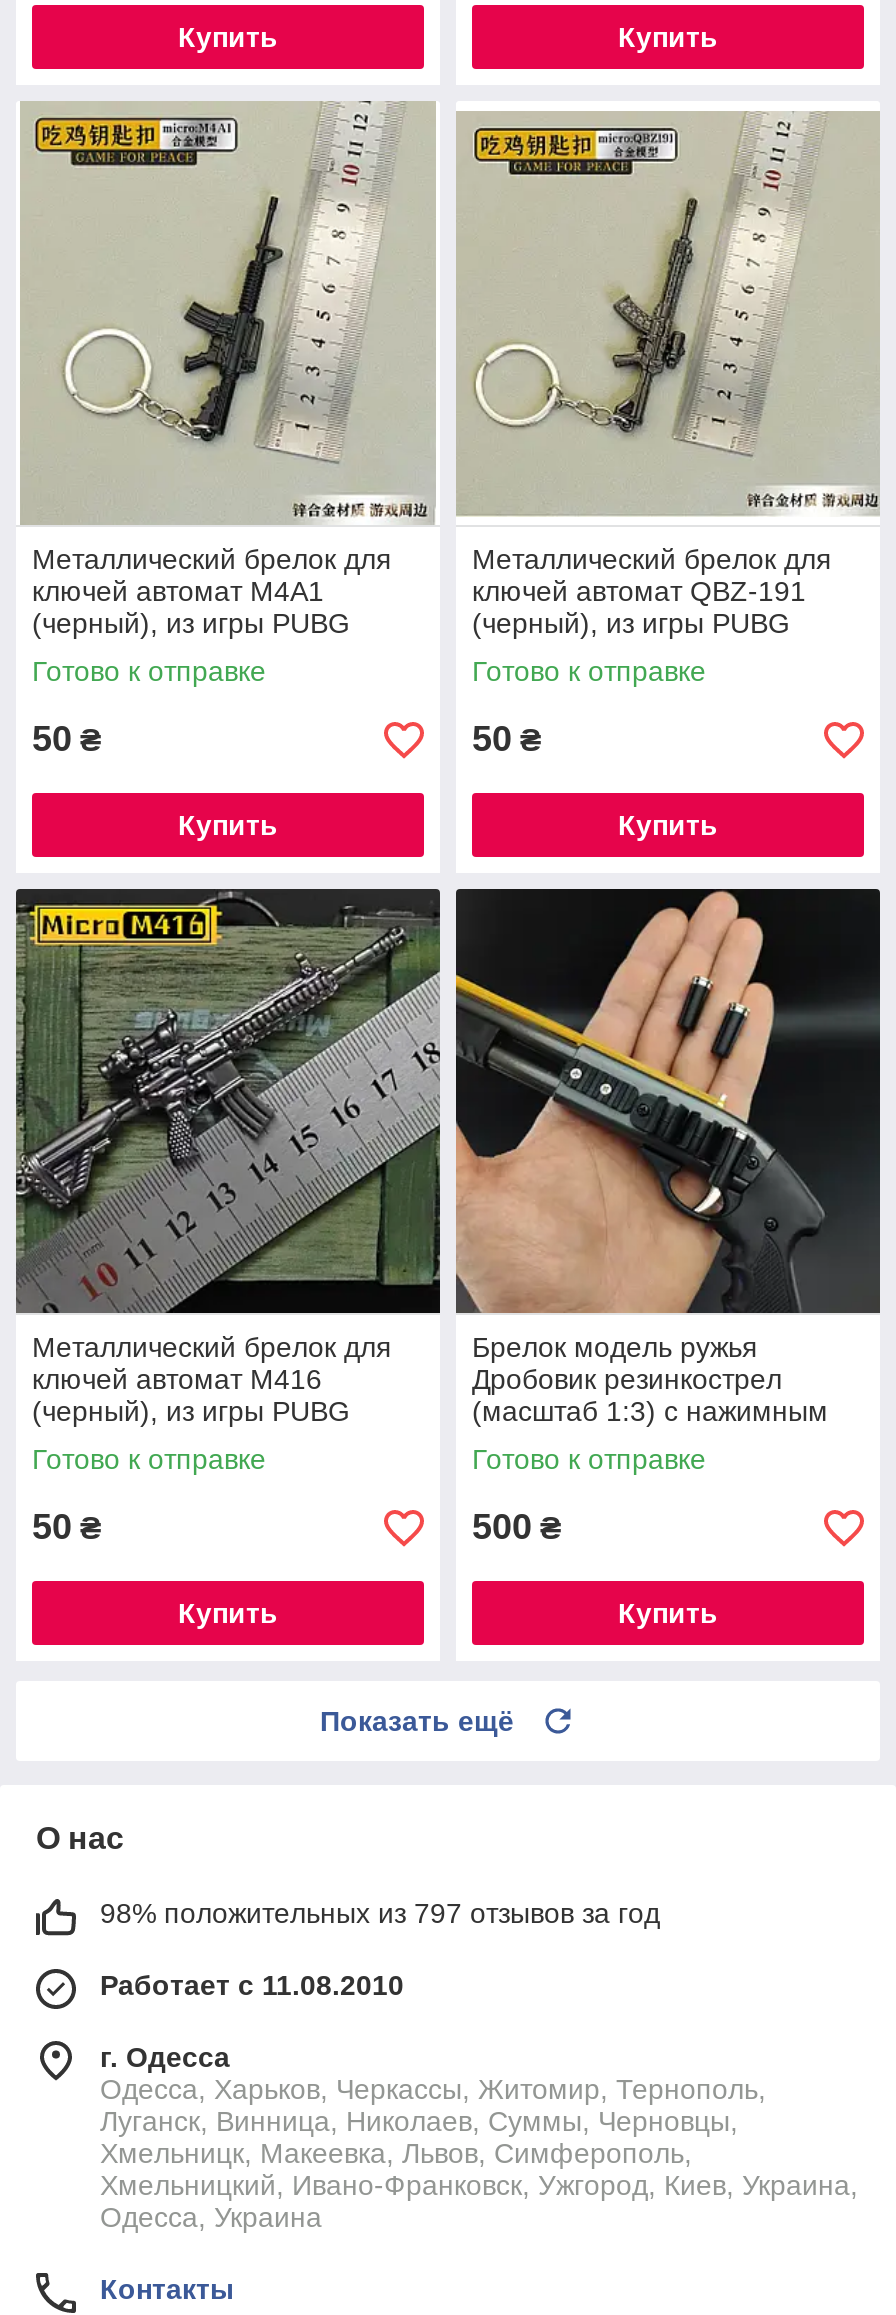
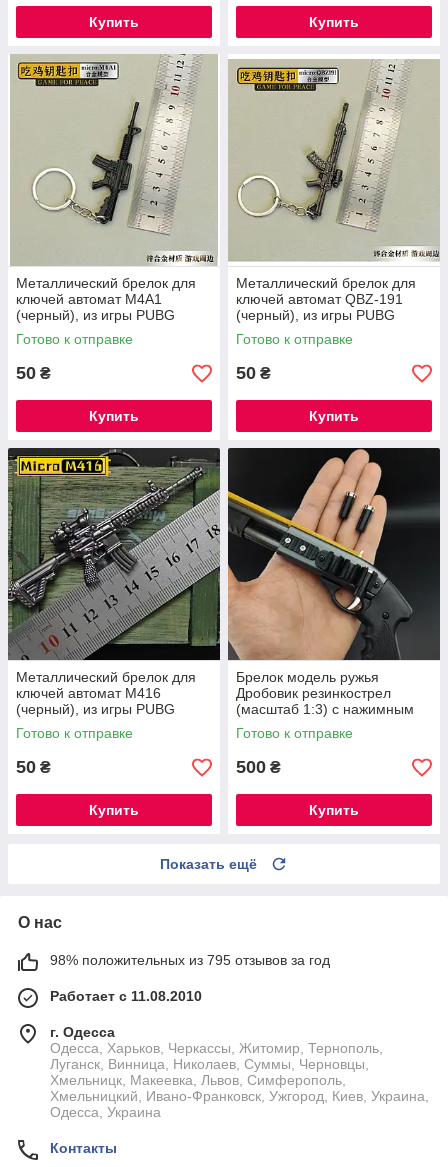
[100,1898,660,1930] 98% положительных из 797 отзывов за год -> [50,952,330,968] 98% положительных из 795 отзывов за год

